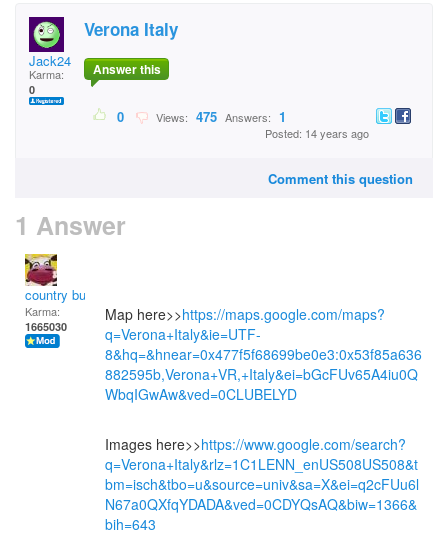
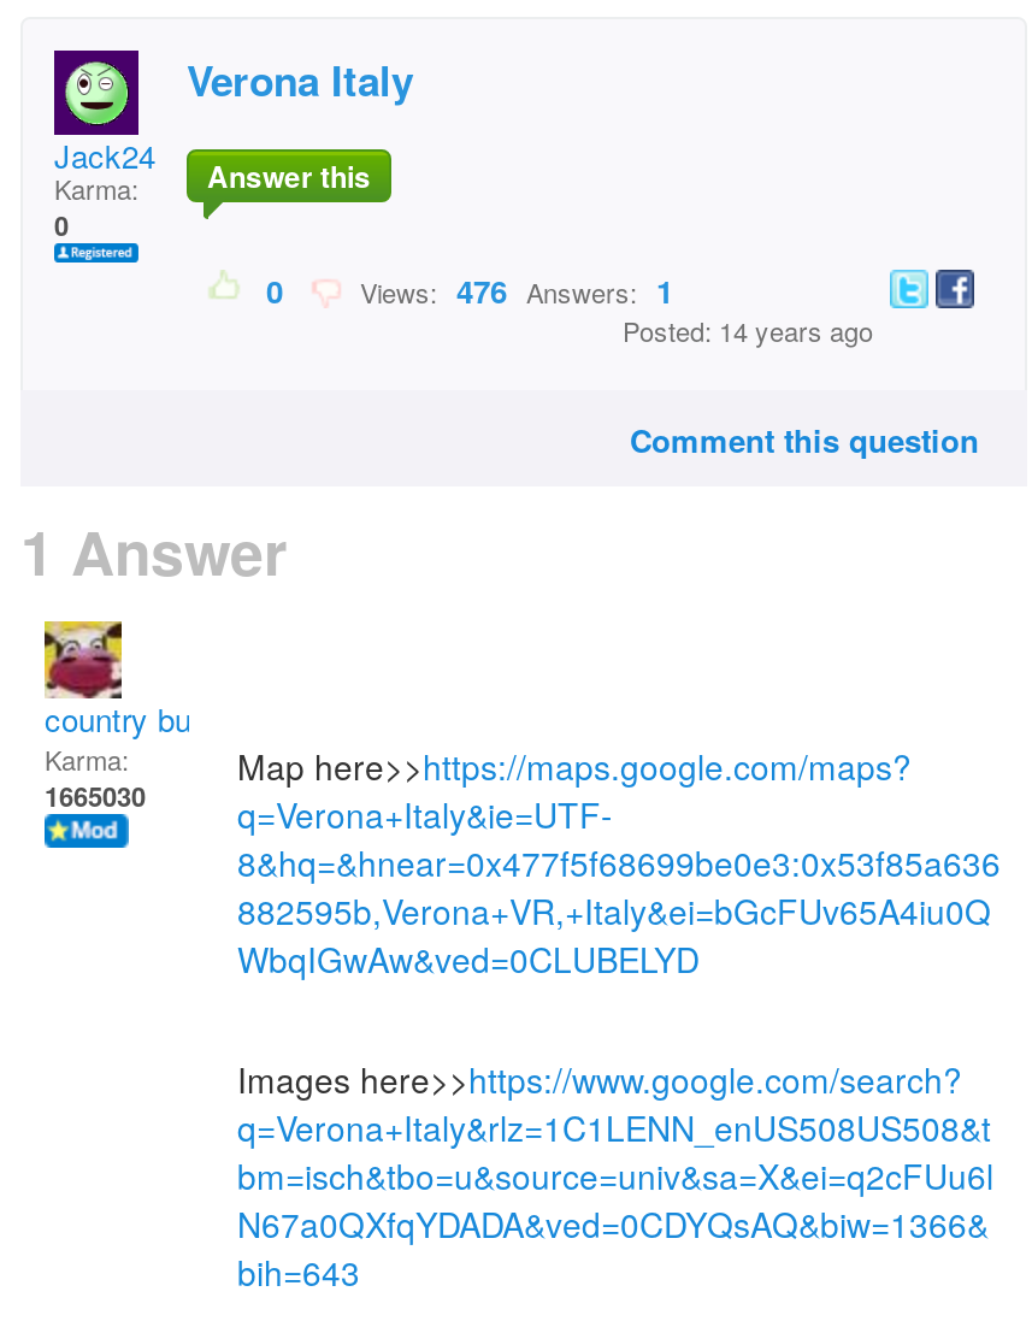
[150,107,286,126] Views: 475 Answers: 1 -> [346,268,673,313] Views: 476 Answers: 1

